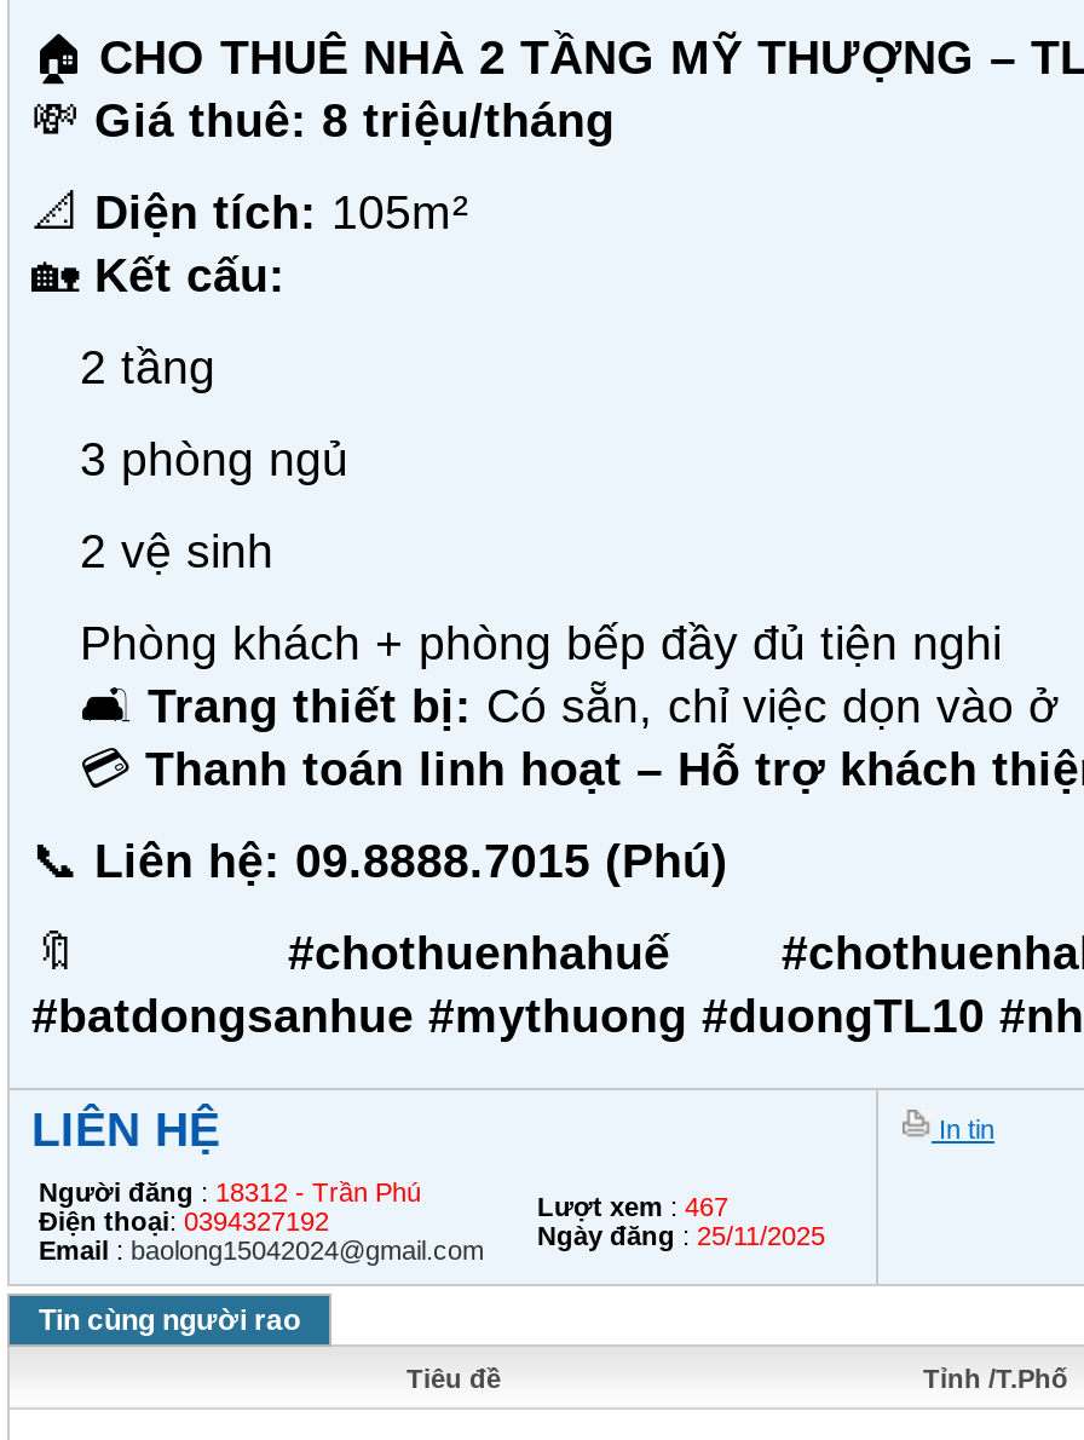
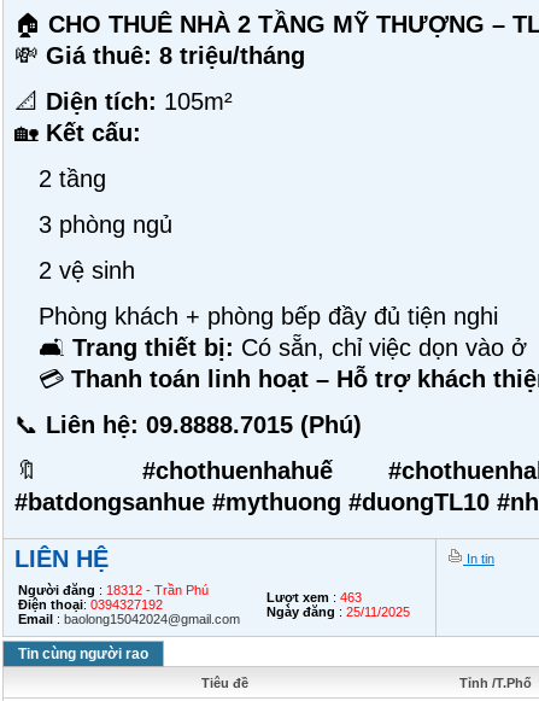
[537,1192,728,1221] Lượt xem: 467 -> [266,590,362,604] Lượt xem: 463

